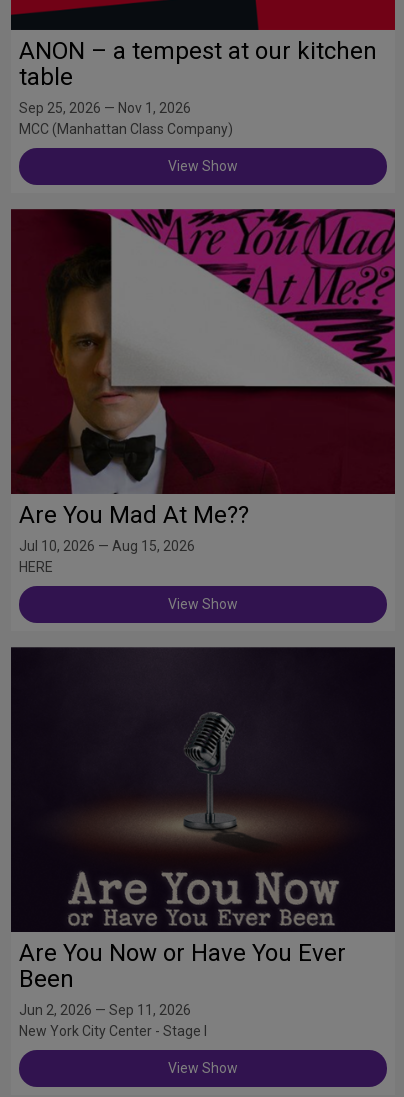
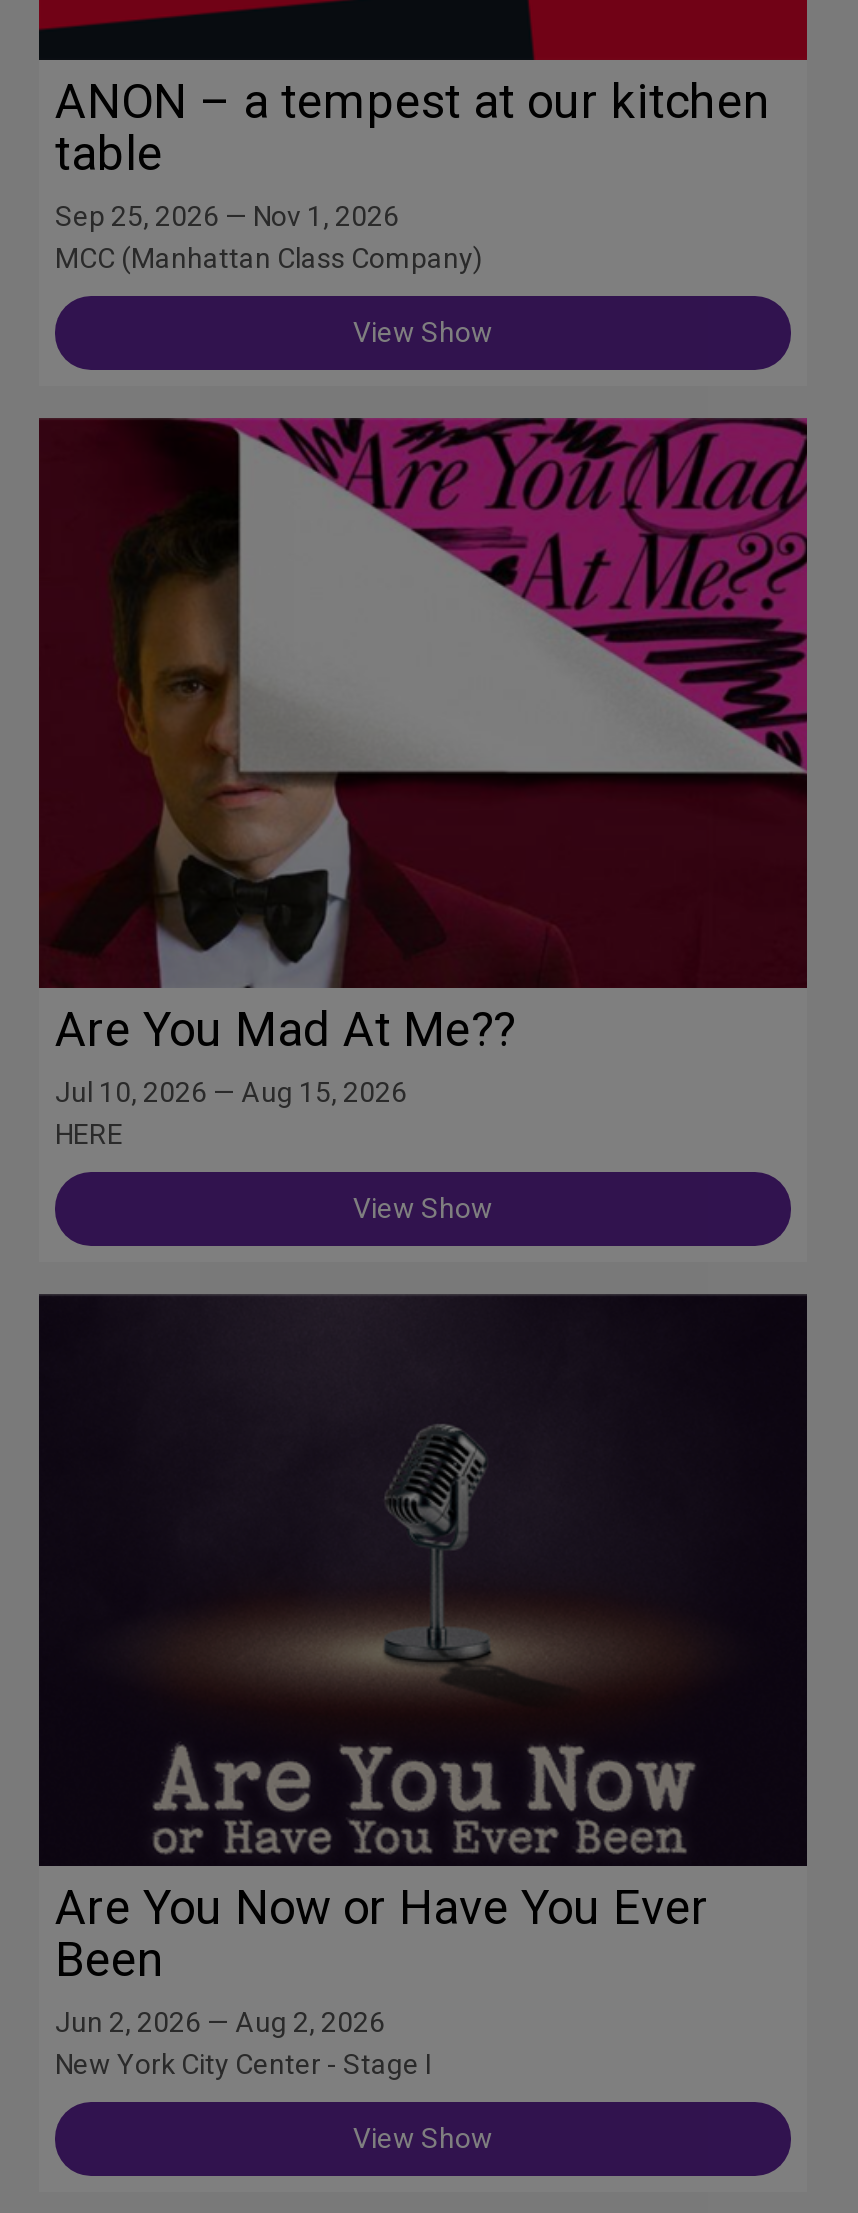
[19,1002,191,1018] Jun 2, 2026 — Sep 11, 2026 -> [55,2005,385,2037] Jun 2, 2026 — Aug 2, 2026

